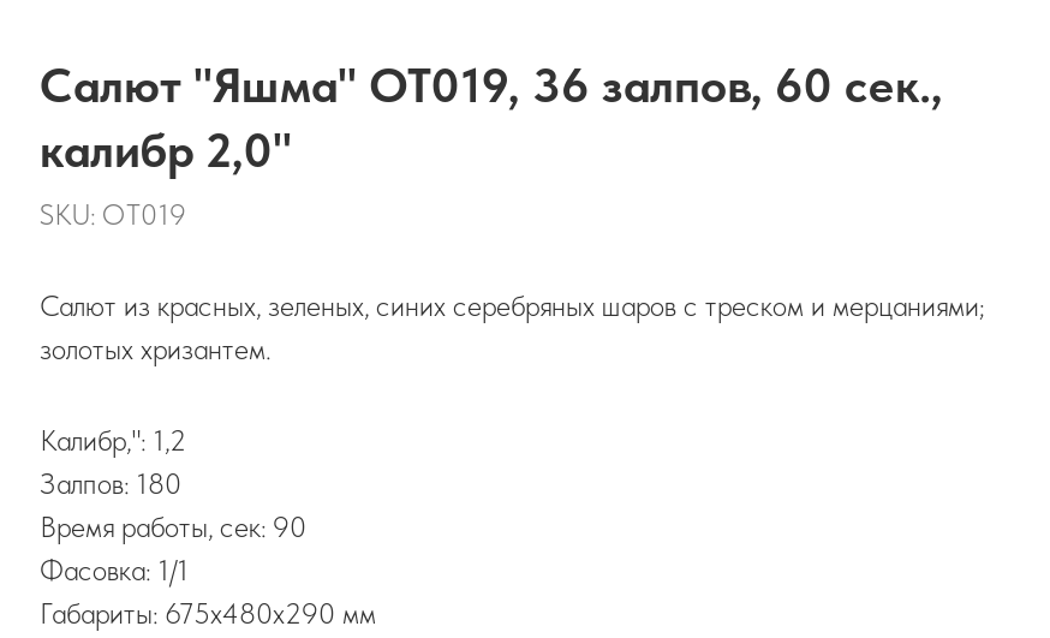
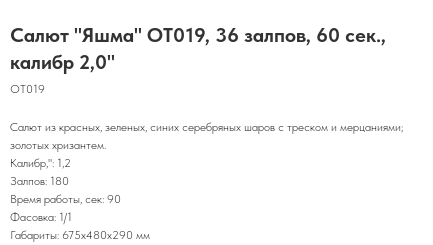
[40,198,186,232] SKU: OT019 -> [10,82,45,96] OT019

